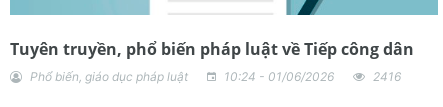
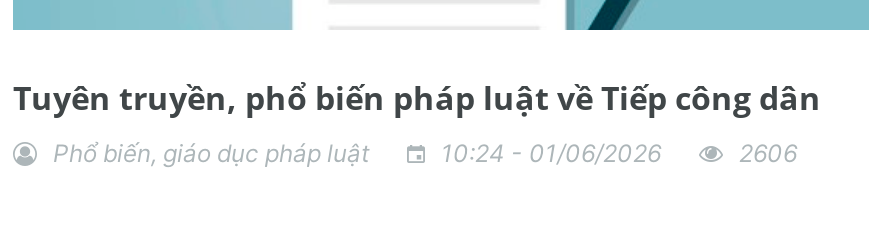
[373,69,401,84] 2416 -> [739,137,797,167] 2606

